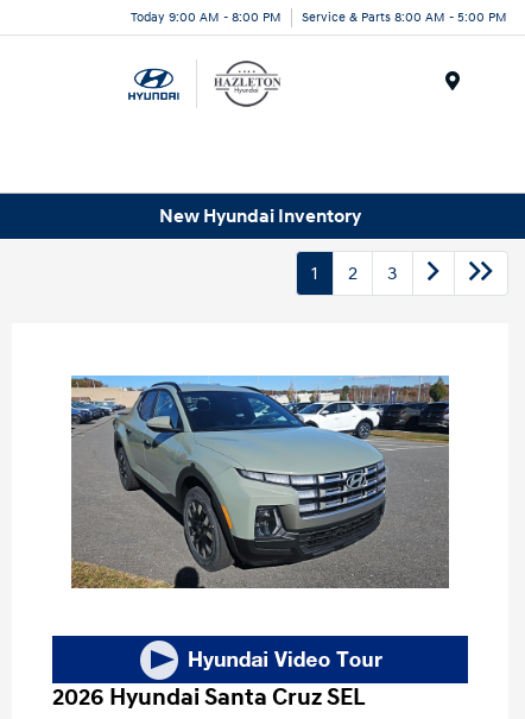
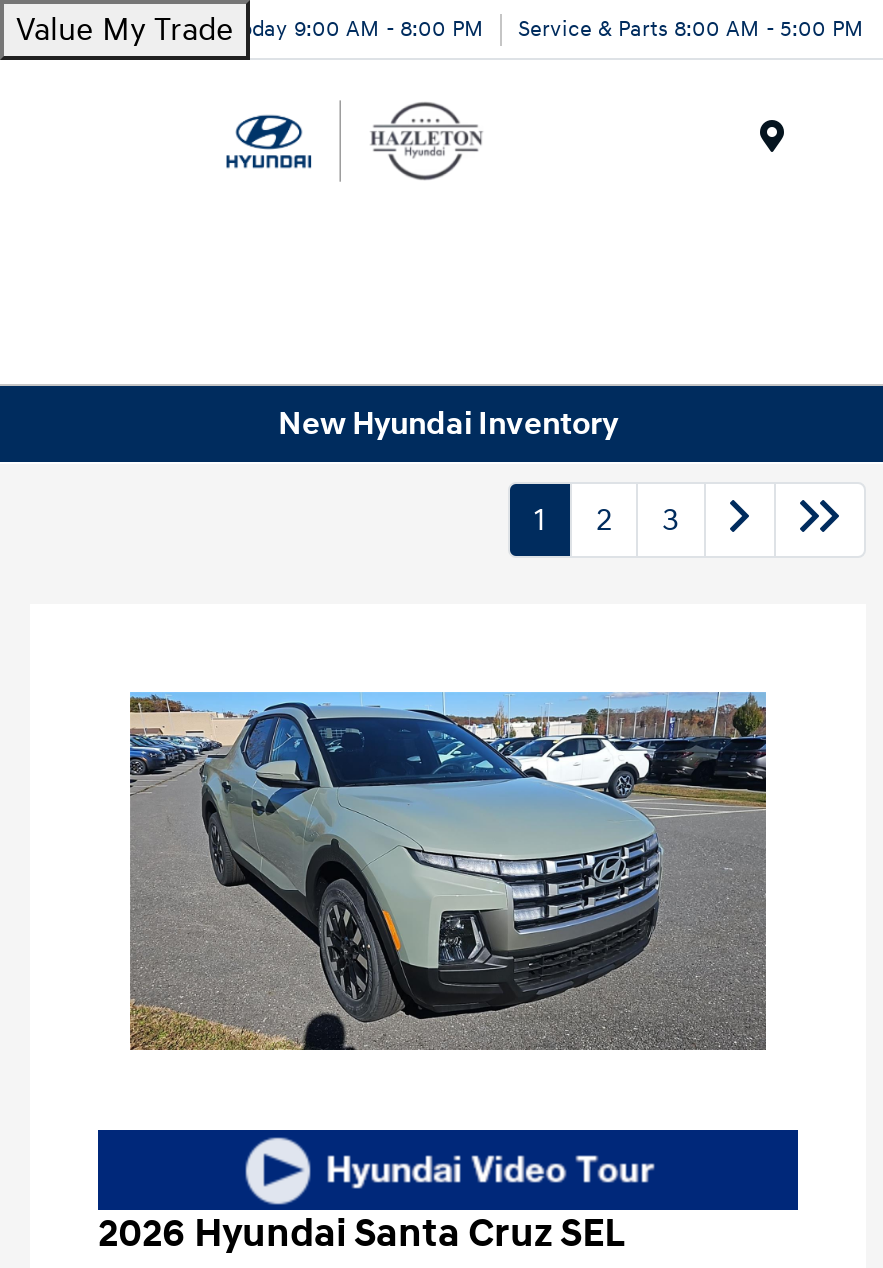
[131,9,282,24] Today 9:00 AM - 8:00 PM -> [16,10,484,50] Value My Trade Today 9:00 AM - 8:00 PM

